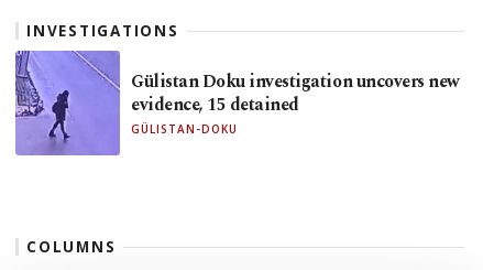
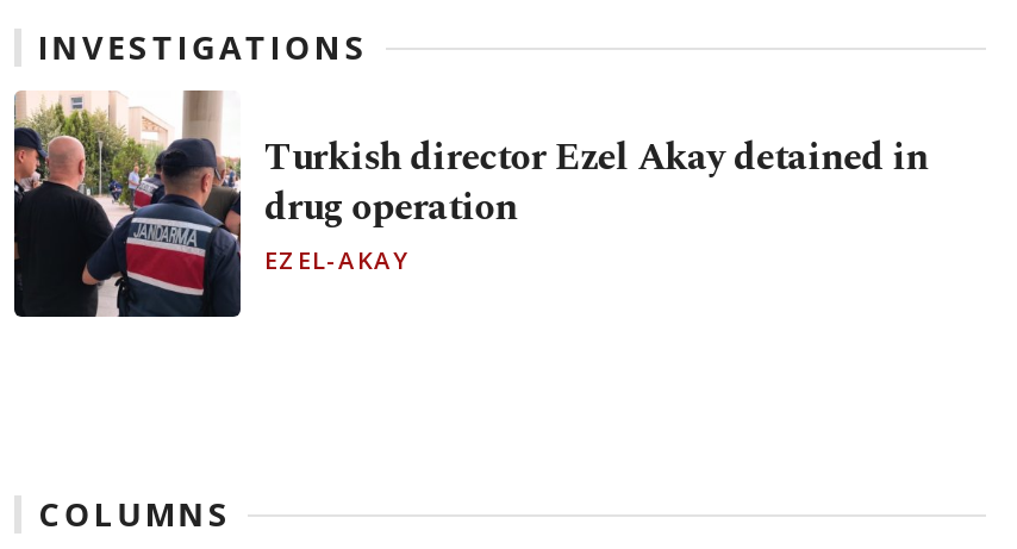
[14,50,460,156] [image] | Gülistan Doku investigation uncovers new | evidence, 15 detained | GÜLISTAN-DOKU -> [12,88,928,319] [image] | Turkish director Ezel Akay detained in | drug operation | EZEL-AKAY

